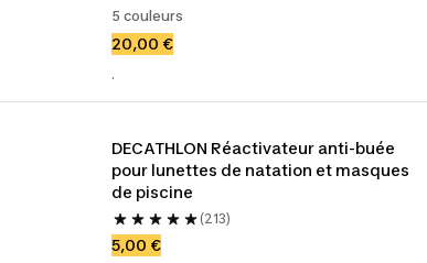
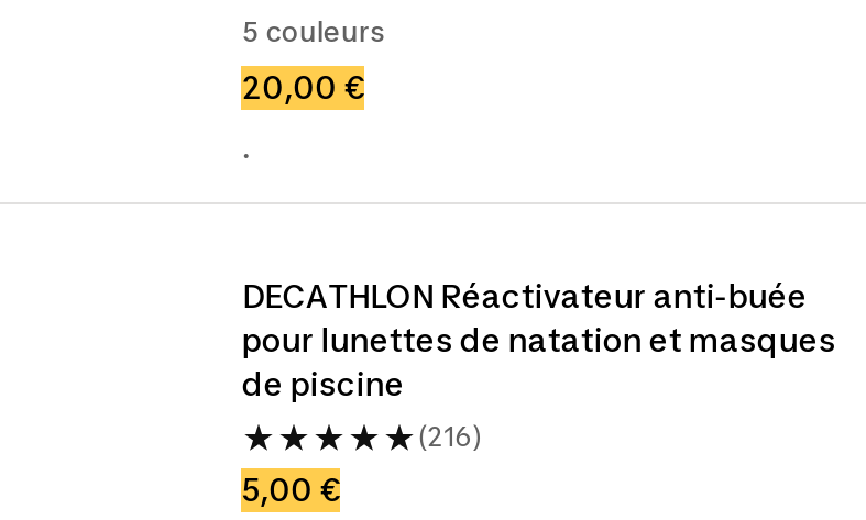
[200,210,231,227] (213) -> [418,420,482,453] (216)

